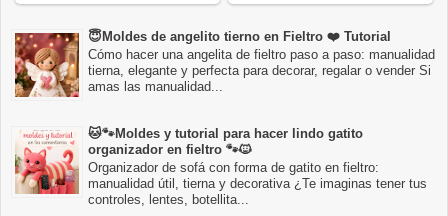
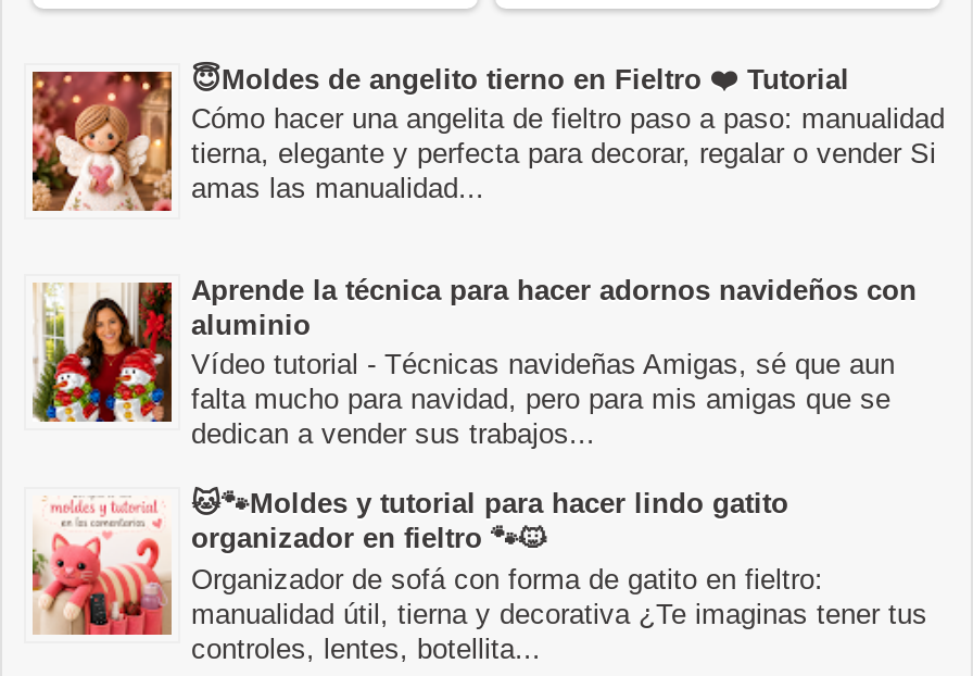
none -> [33,273,917,451] [image] | Aprende la técnica para hacer adornos navideños con | aluminio | Vídeo tutorial - Técnicas navideñas Amigas, sé que aun | falta mucho para navidad, pero para mis amigas que se | dedican a vender sus trabajos...

